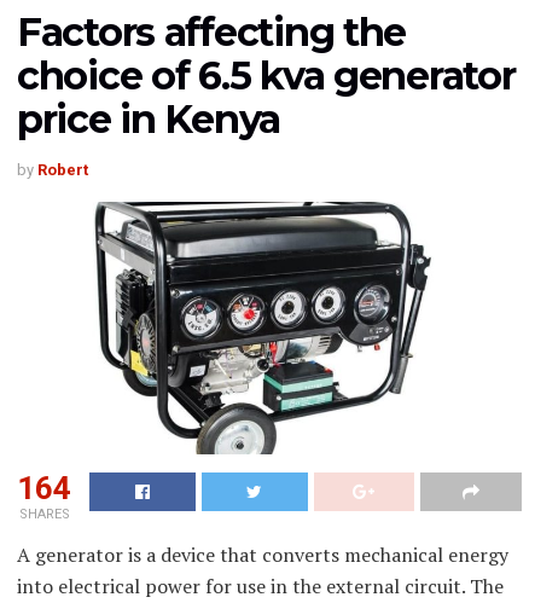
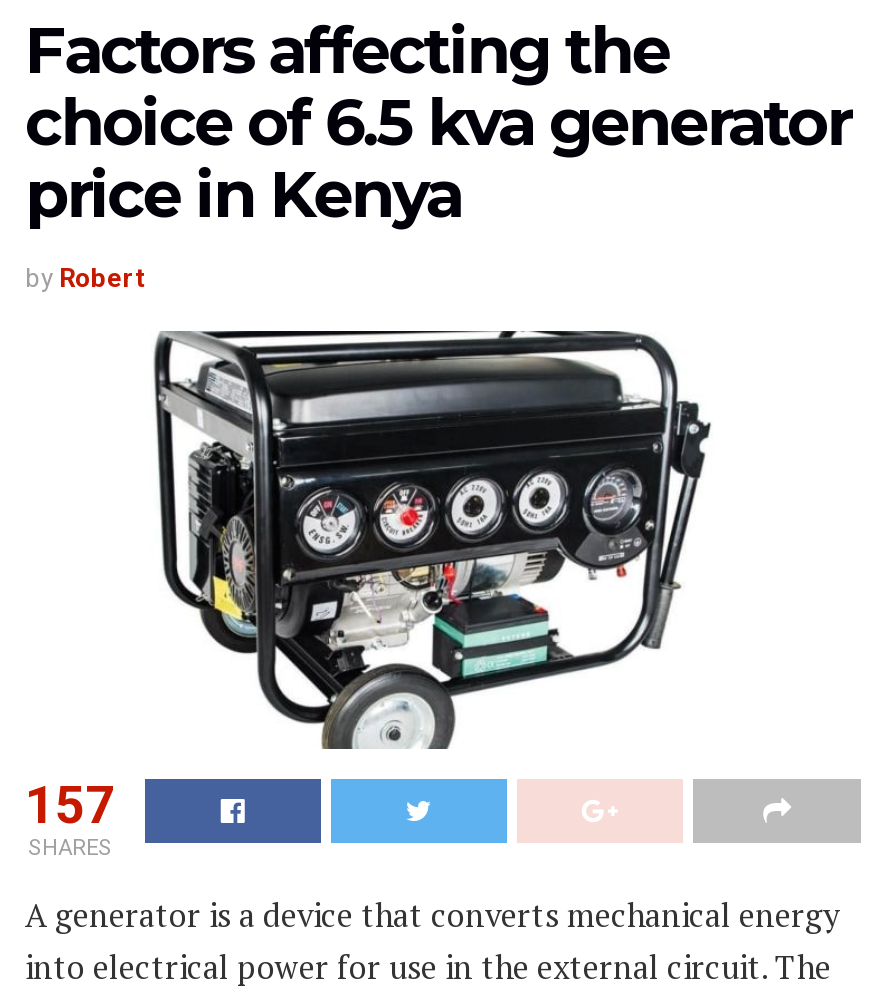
[17,470,71,507] 164 -> [25,776,115,836] 157

